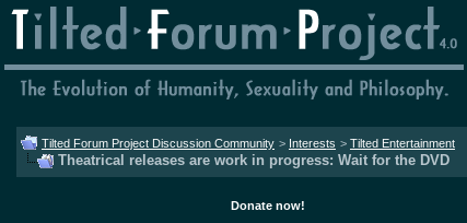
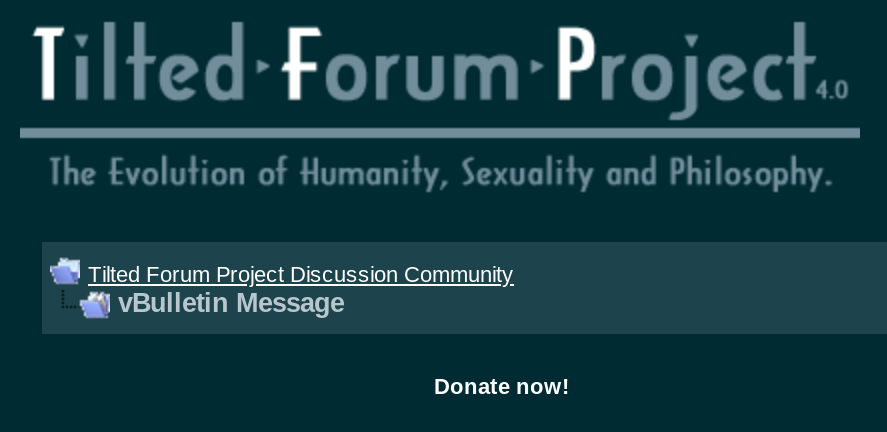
[42,137,455,168] Tilted Forum Project Discussion Community > Interests > Tilted Entertainment | Theatrical releases are work in progress: Wait for the DVD -> [88,262,514,318] Tilted Forum Project Discussion Community | vBulletin Message

